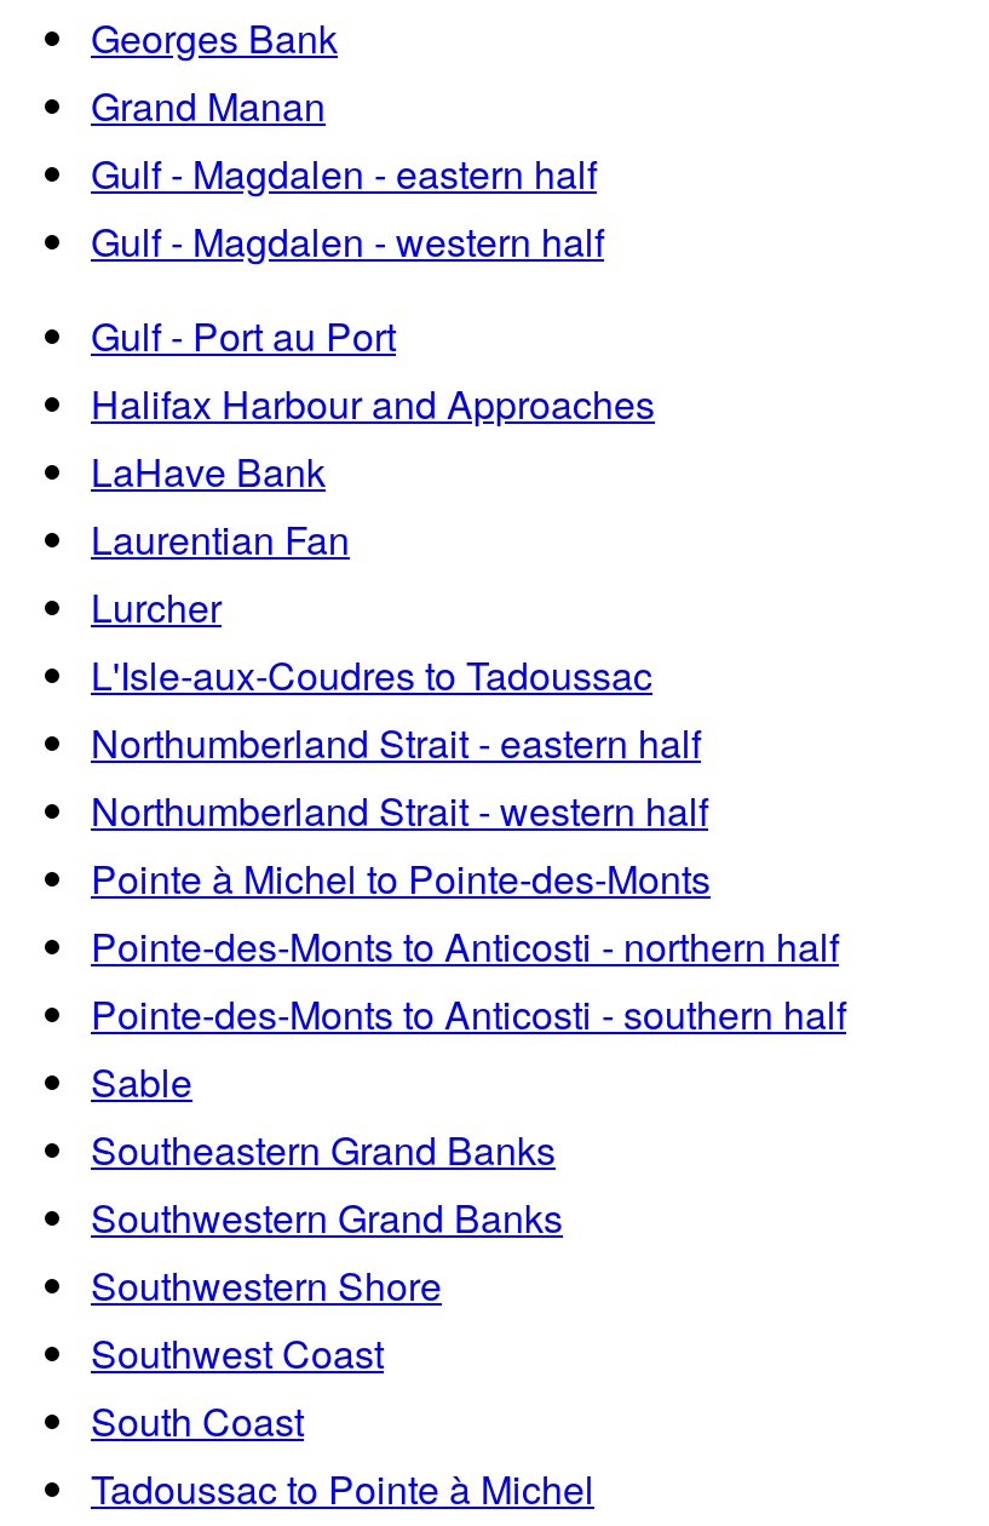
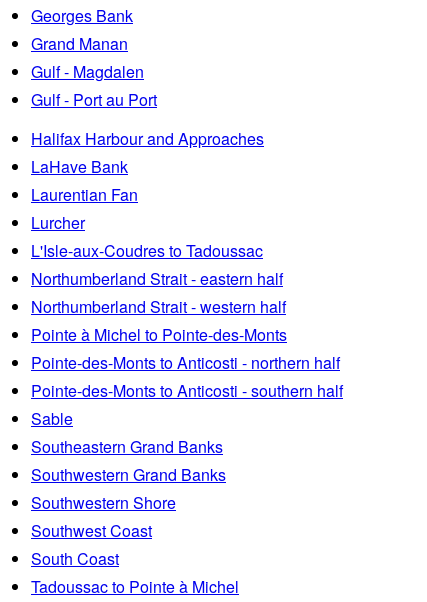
[91,146,604,270] Gulf - Magdalen - eastern half | Gulf - Magdalen - western half -> [31,60,144,83] Gulf - Magdalen

